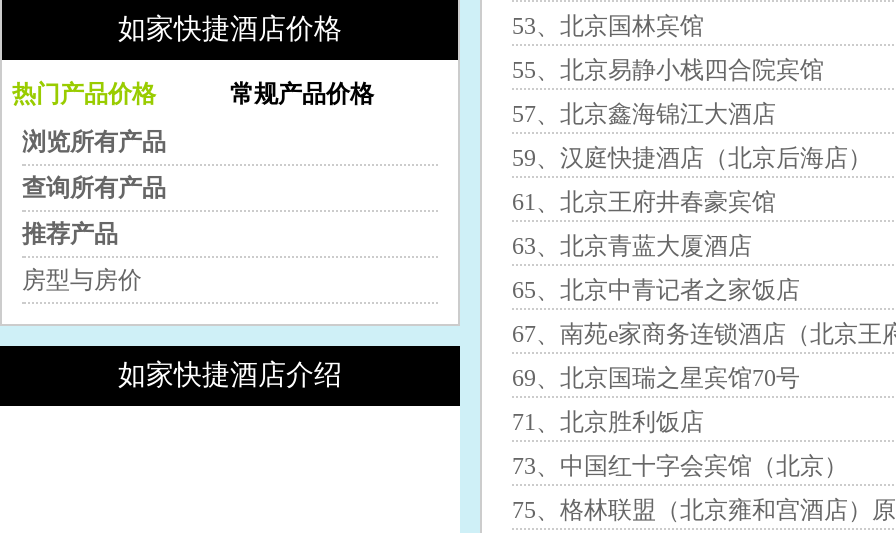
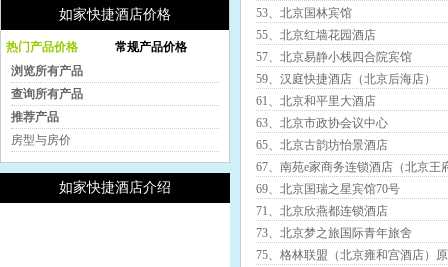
[512,56,824,84] 55、北京易静小栈四合院宾馆 -> [256,28,376,42] 55、北京红墙花园酒店
[512,100,776,128] 57、北京鑫海锦江大酒店 -> [256,50,412,64] 57、北京易静小栈四合院宾馆
[512,188,776,216] 61、北京王府井春豪宾馆 -> [256,94,376,108] 61、北京和平里大酒店
[512,232,752,260] 63、北京青蓝大厦酒店 -> [256,116,388,130] 63、北京市政协会议中心
[512,276,800,304] 65、北京中青记者之家饭店 -> [256,138,388,152] 65、北京古韵坊怡景酒店
[512,408,704,436] 71、北京胜利饭店 -> [256,204,388,218] 71、北京欣燕都连锁酒店
[512,452,848,480] 73、中国红十字会宾馆（北京） -> [256,226,412,240] 73、北京梦之旅国际青年旅舍

